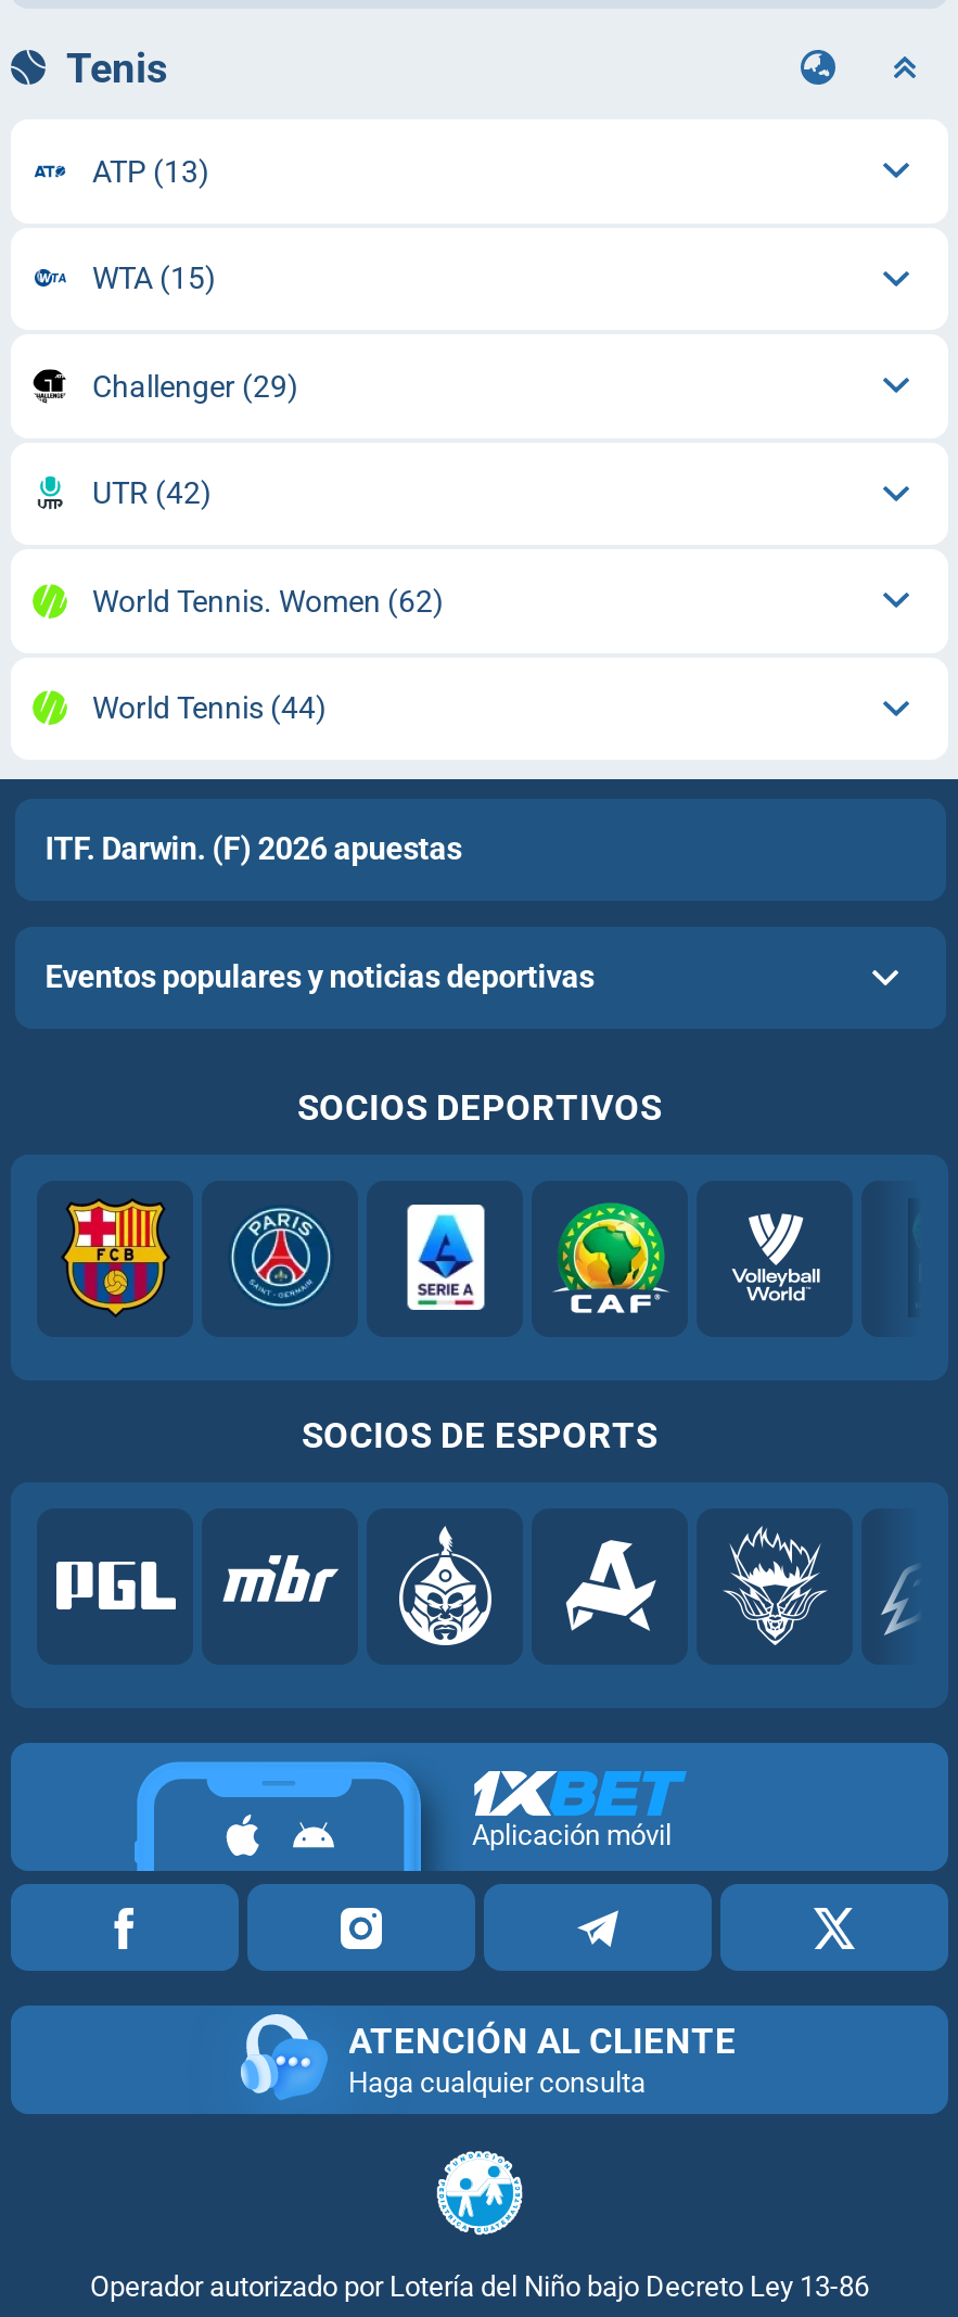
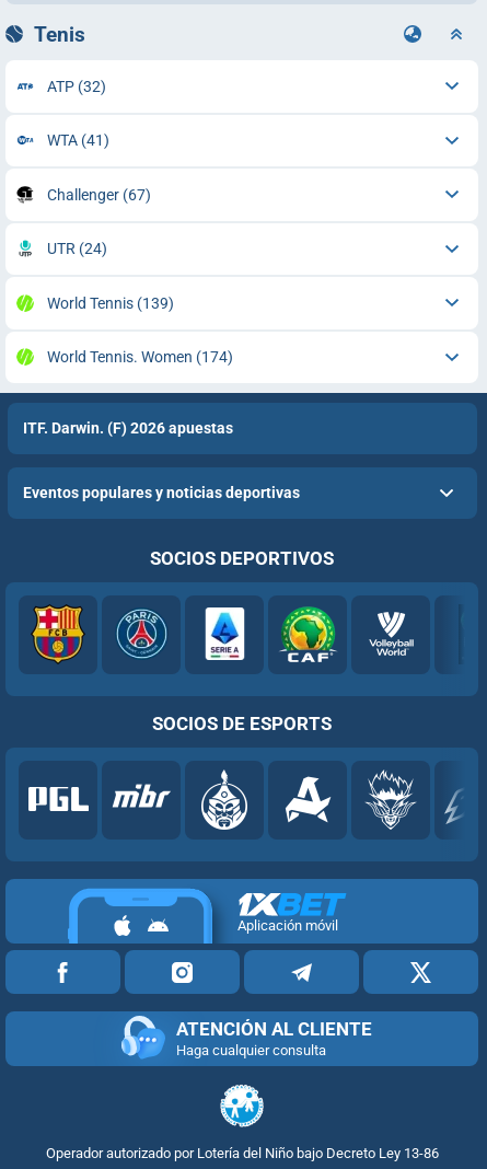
[92,154,209,188] ATP (13) -> [47,77,106,95] ATP (32)
[92,261,216,296] WTA (15) -> [47,132,109,149] WTA (41)
[92,369,298,403] Challenger (29) -> [47,186,150,203] Challenger (67)
[92,476,212,510] UTR (42) -> [47,240,107,257] UTR (24)
[92,583,444,618] World Tennis. Women (62) -> [47,294,173,312] World Tennis (139)
[92,691,327,725] World Tennis (44) -> [47,348,233,366] World Tennis. Women (174)

